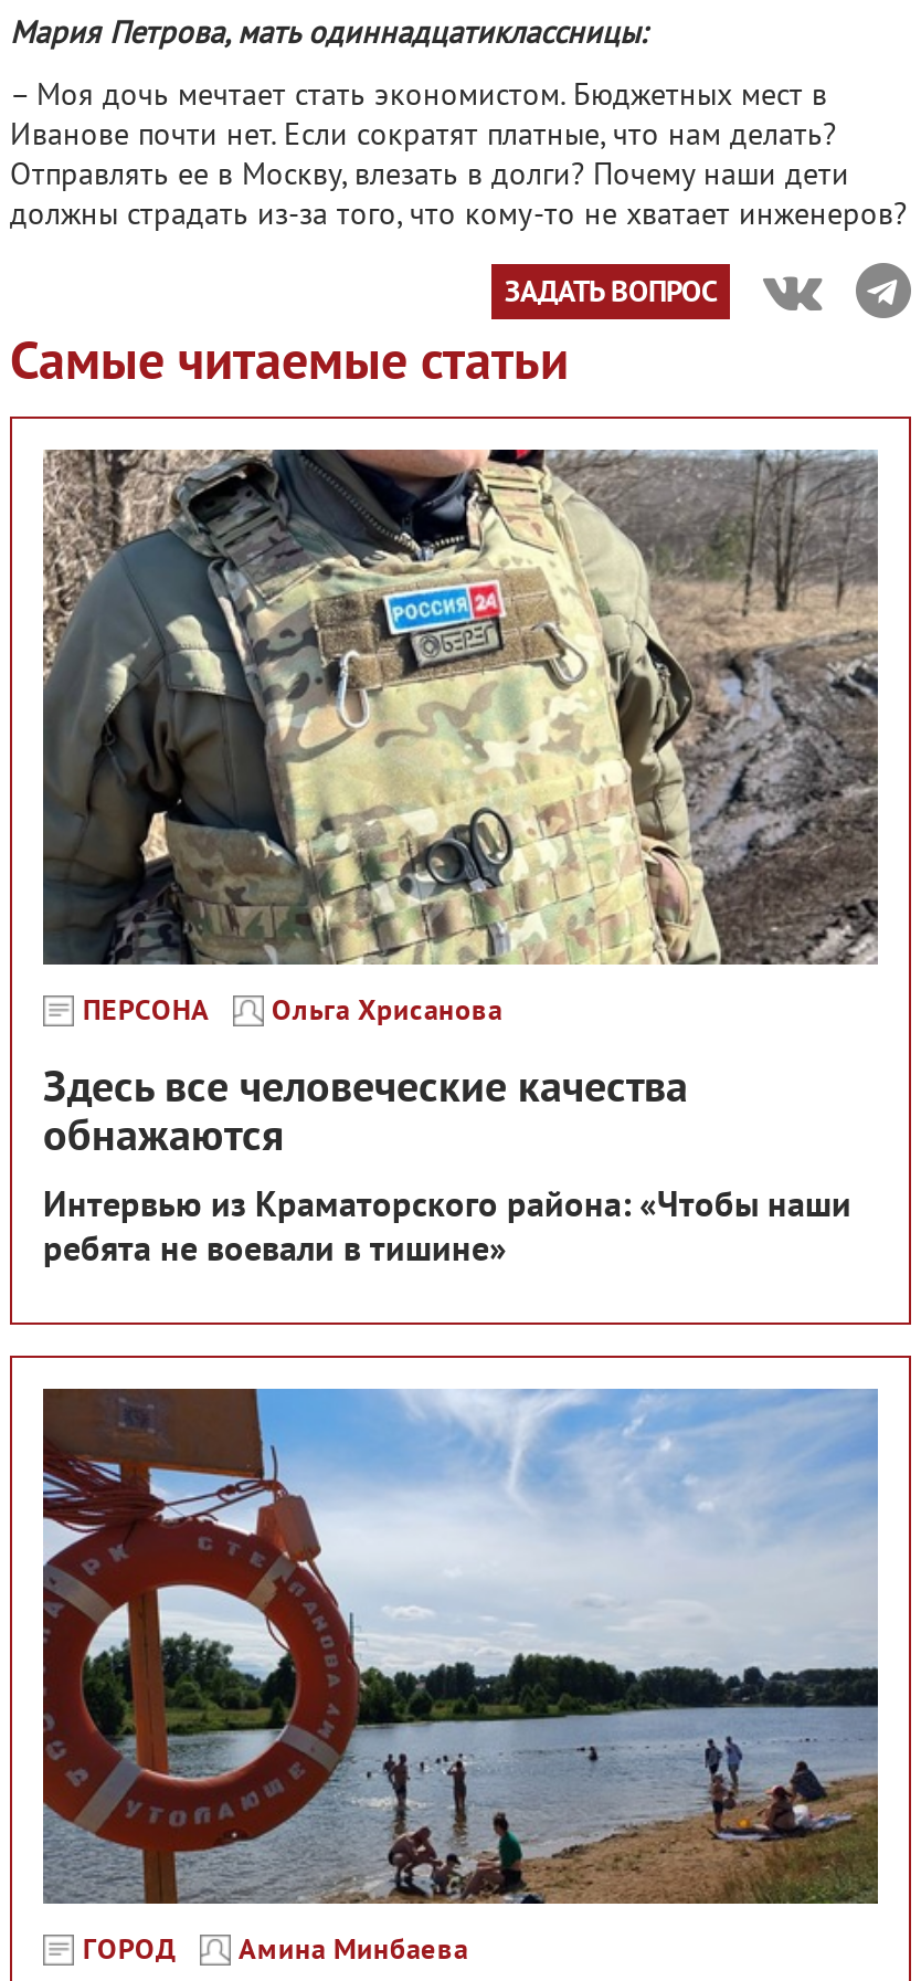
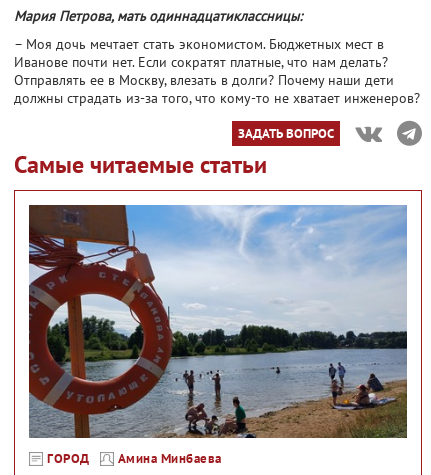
[41,447,880,1269] [image] | ПЕРСОНА | Ольга Хрисанова | Здесь все человеческие качества | обнажаются | Интервью из Краматорского района: «Чтобы наши | ребята не воевали в тишине» -> none

